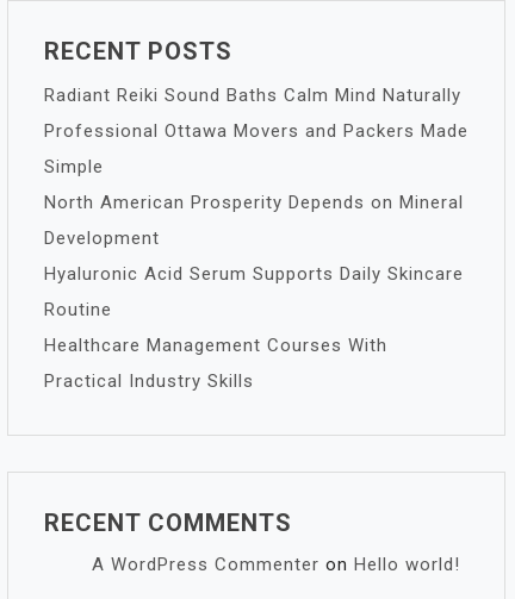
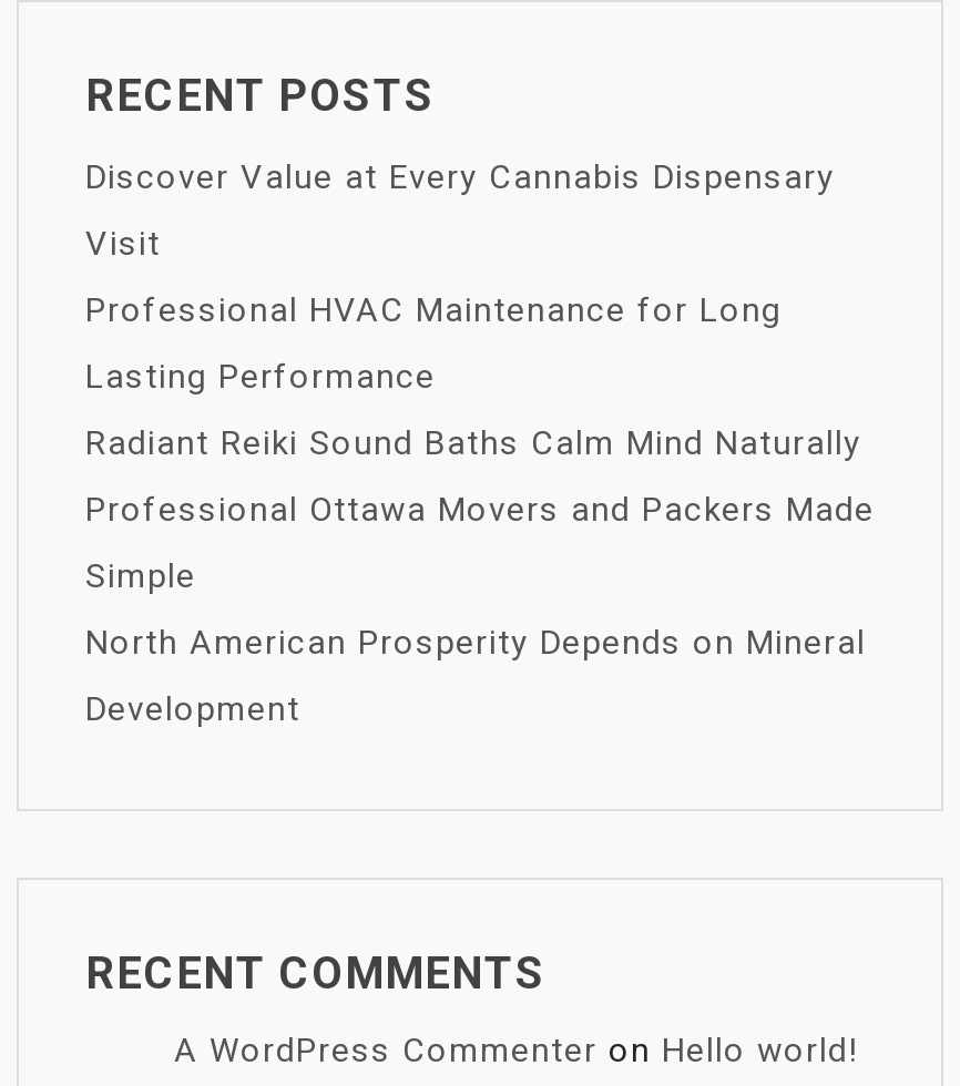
none -> [85,157,835,397] Discover Value at Every Cannabis Dispensary | Visit | Professional HVAC Maintenance for Long | Lasting Performance
moved [44,85,469,249] -> [85,423,875,729]: Radiant Reiki Sound Baths Calm Mind Naturally | Professional Ottawa Movers and Packers Made | Simple | North American Prosperity Depends on Mineral | Development
[44,263,464,392] Hyaluronic Acid Serum Supports Daily Skincare | Routine | Healthcare Management Courses With | Practical Industry Skills -> none

